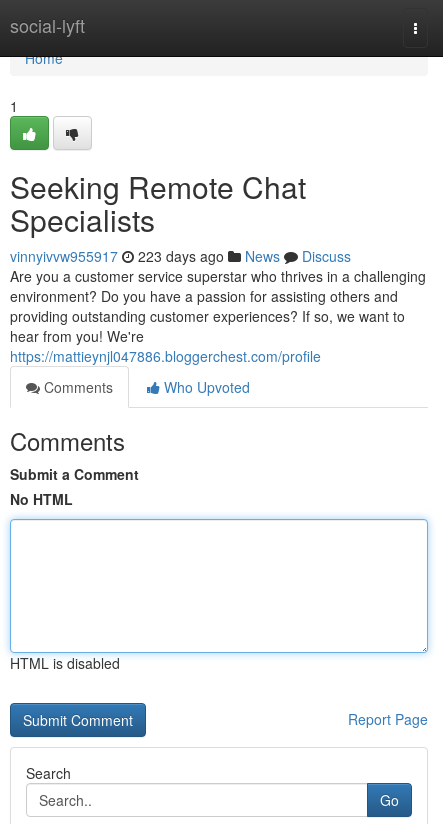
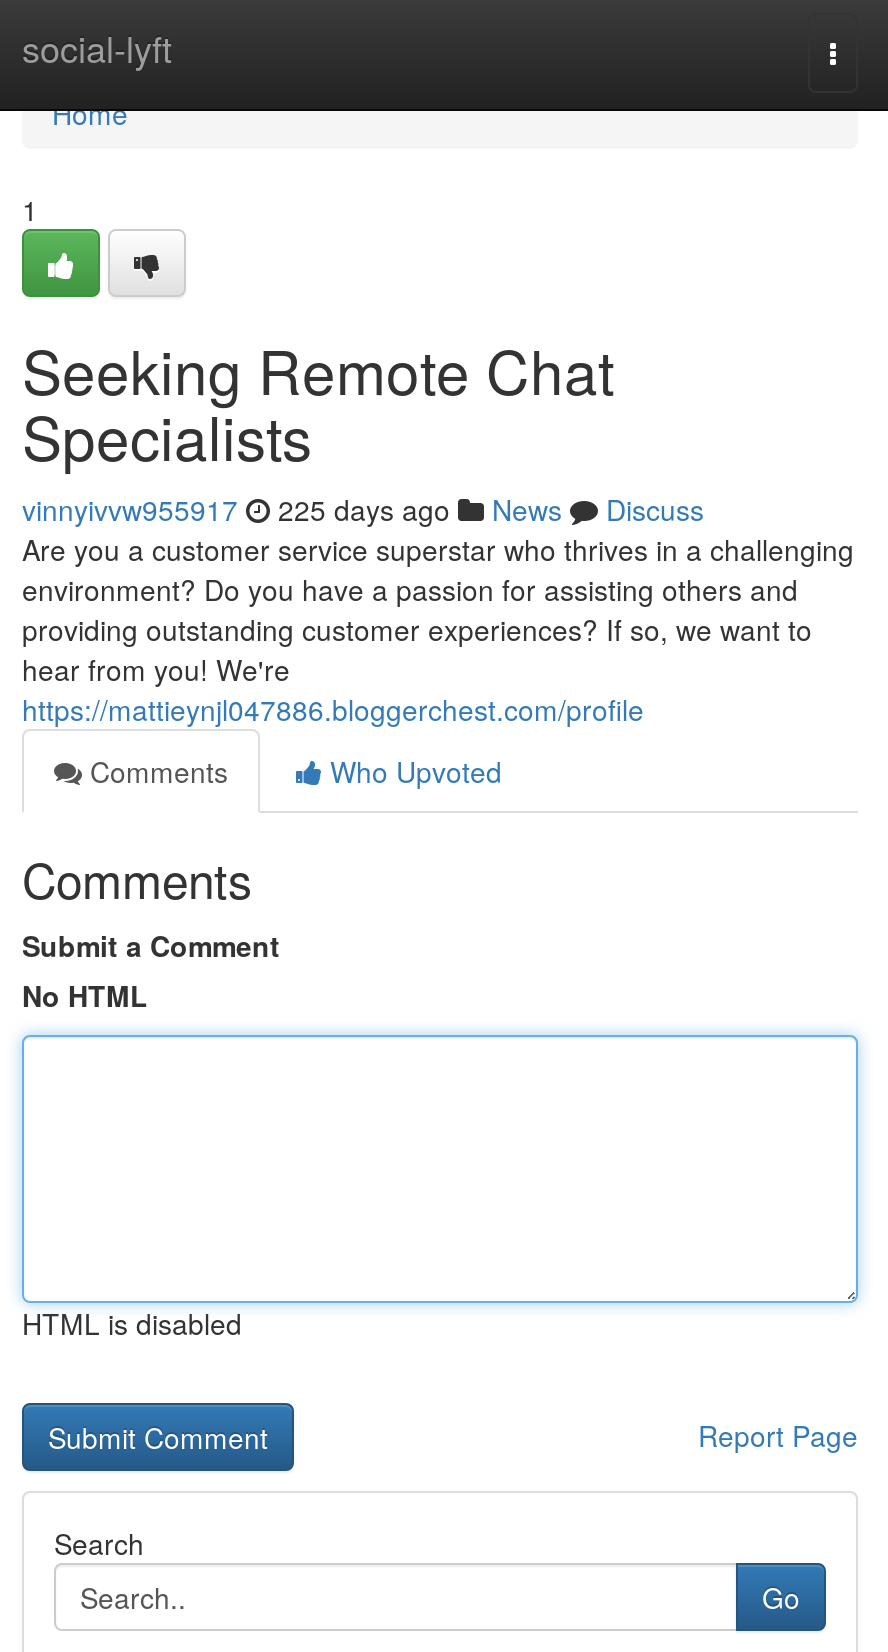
[10,246,351,266] vinnyivvw955917 223 days ago News Discuss -> [22,489,704,529] vinnyivvw955917 225 days ago News Discuss

